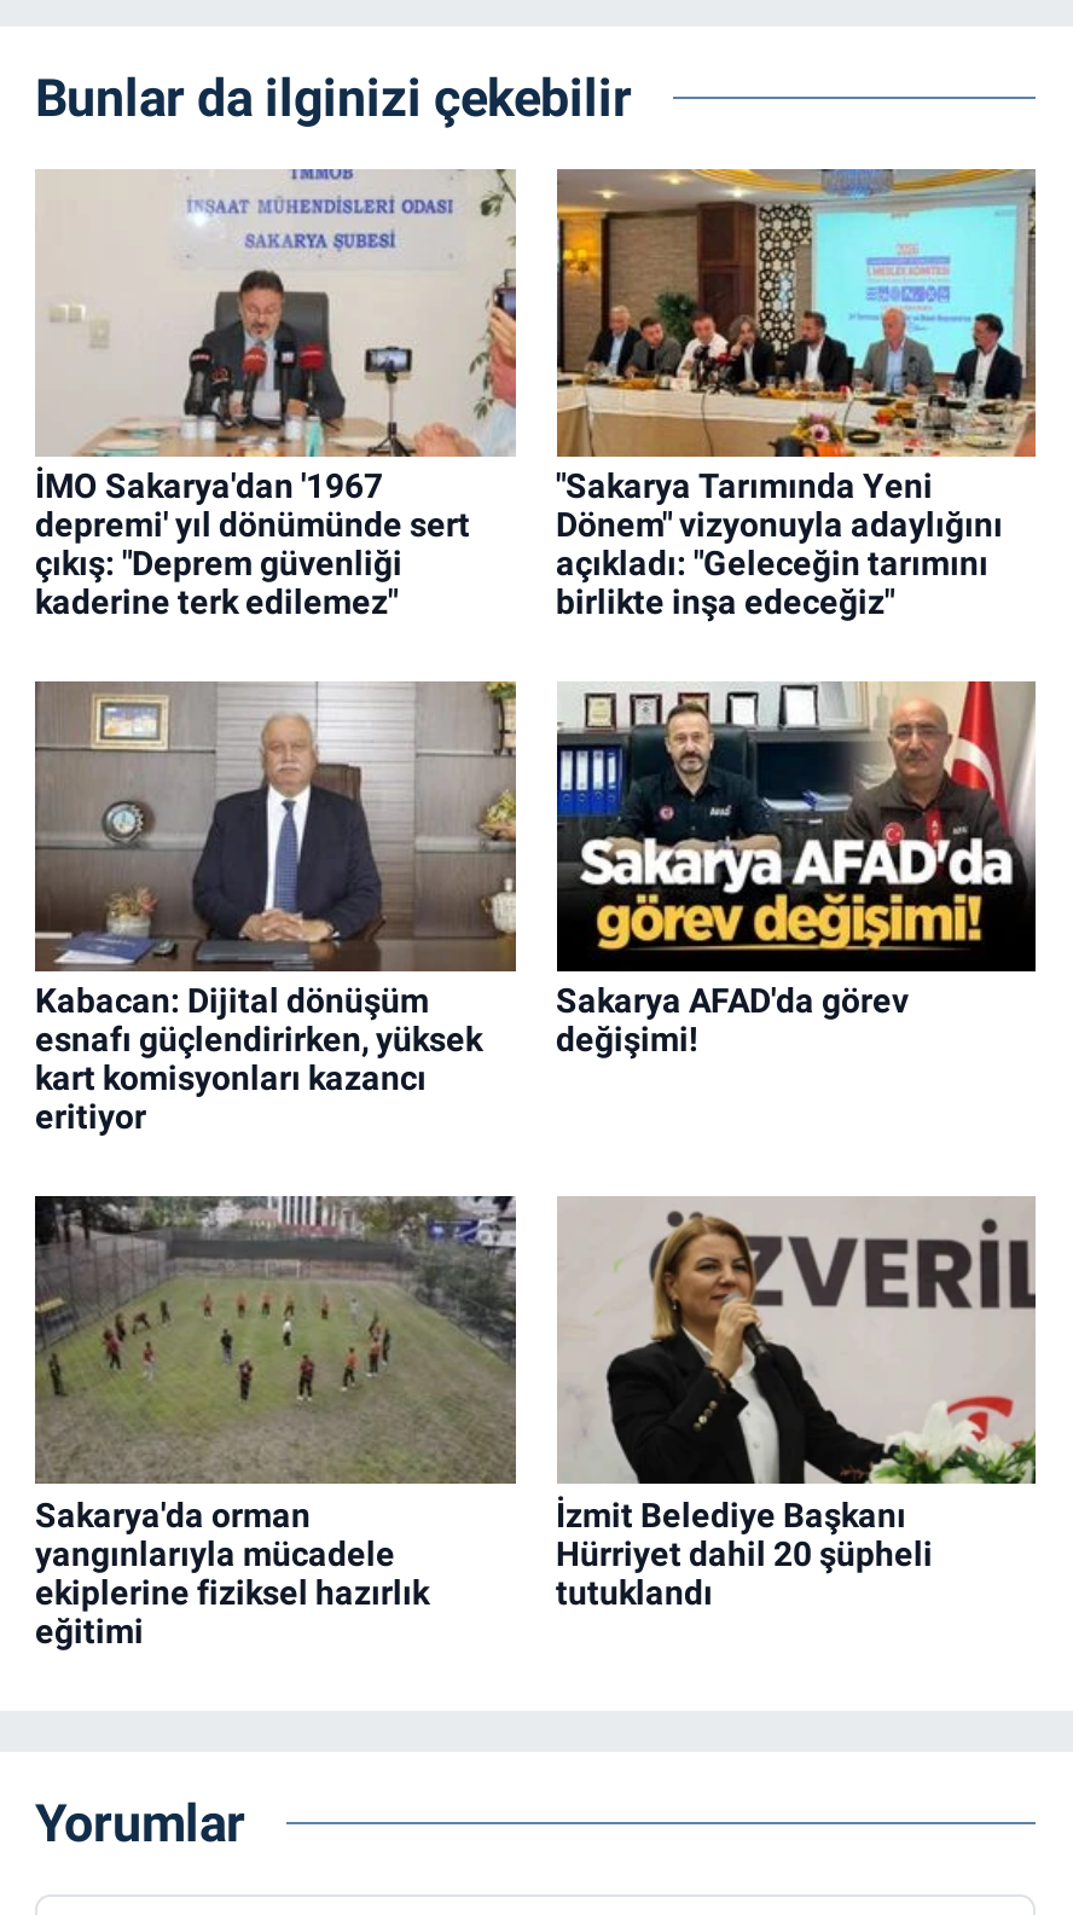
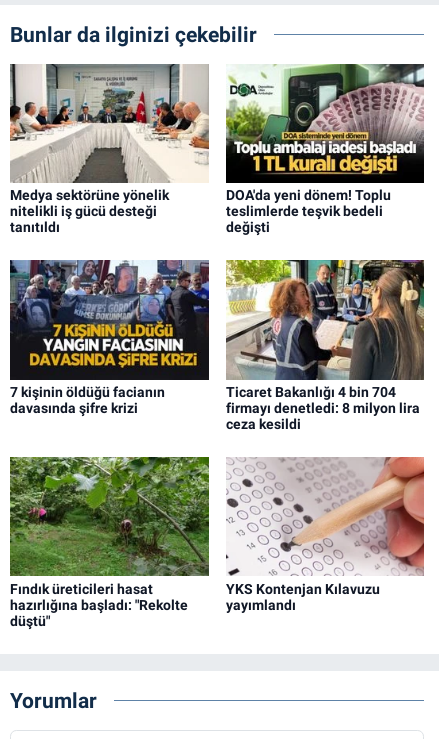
[35,169,516,621] [image] | İMO Sakarya'dan '1967 | depremi' yıl dönümünde sert | çıkış: "Deprem güvenliği | kaderine terk edilemez" -> [9,64,209,235] [image] | Medya sektörüne yönelik | nitelikli iş gücü desteği | tanıtıldı
[555,167,1038,621] [image] | "Sakarya Tarımında Yeni | Dönem" vizyonuyla adaylığını | açıkladı: "Geleceğin tarımını | birlikte inşa edeceğiz" -> [225,63,424,235] [image] | DOA'da yeni dönem! Toplu | teslimlerde teşvik bedeli | değişti
[35,679,516,1135] [image] | Kabacan: Dijital dönüşüm | esnafı güçlendirirken, yüksek | kart komisyonları kazancı | eritiyor -> [9,259,210,416] [image] | 7 kişinin öldüğü facianın | davasında şifre krizi
[555,679,1038,1058] [image] | Sakarya AFAD'da görev | değişimi! -> [225,259,425,432] [image] | Ticaret Bakanlığı 4 bin 704 | firmayı denetledi: 8 milyon lira | ceza kesildi
[33,1194,516,1650] [image] | Sakarya'da orman | yangınlarıyla mücadele | ekiplerine fiziksel hazırlık | eğitimi -> [10,456,209,629] [image] | Fındık üreticileri hasat | hazırlığına başladı: "Rekolte | düştü"
[556,1196,1038,1611] [image] | İzmit Belediye Başkanı | Hürriyet dahil 20 şüpheli | tutuklandı -> [225,456,424,613] [image] | YKS Kontenjan Kılavuzu | yayımlandı

